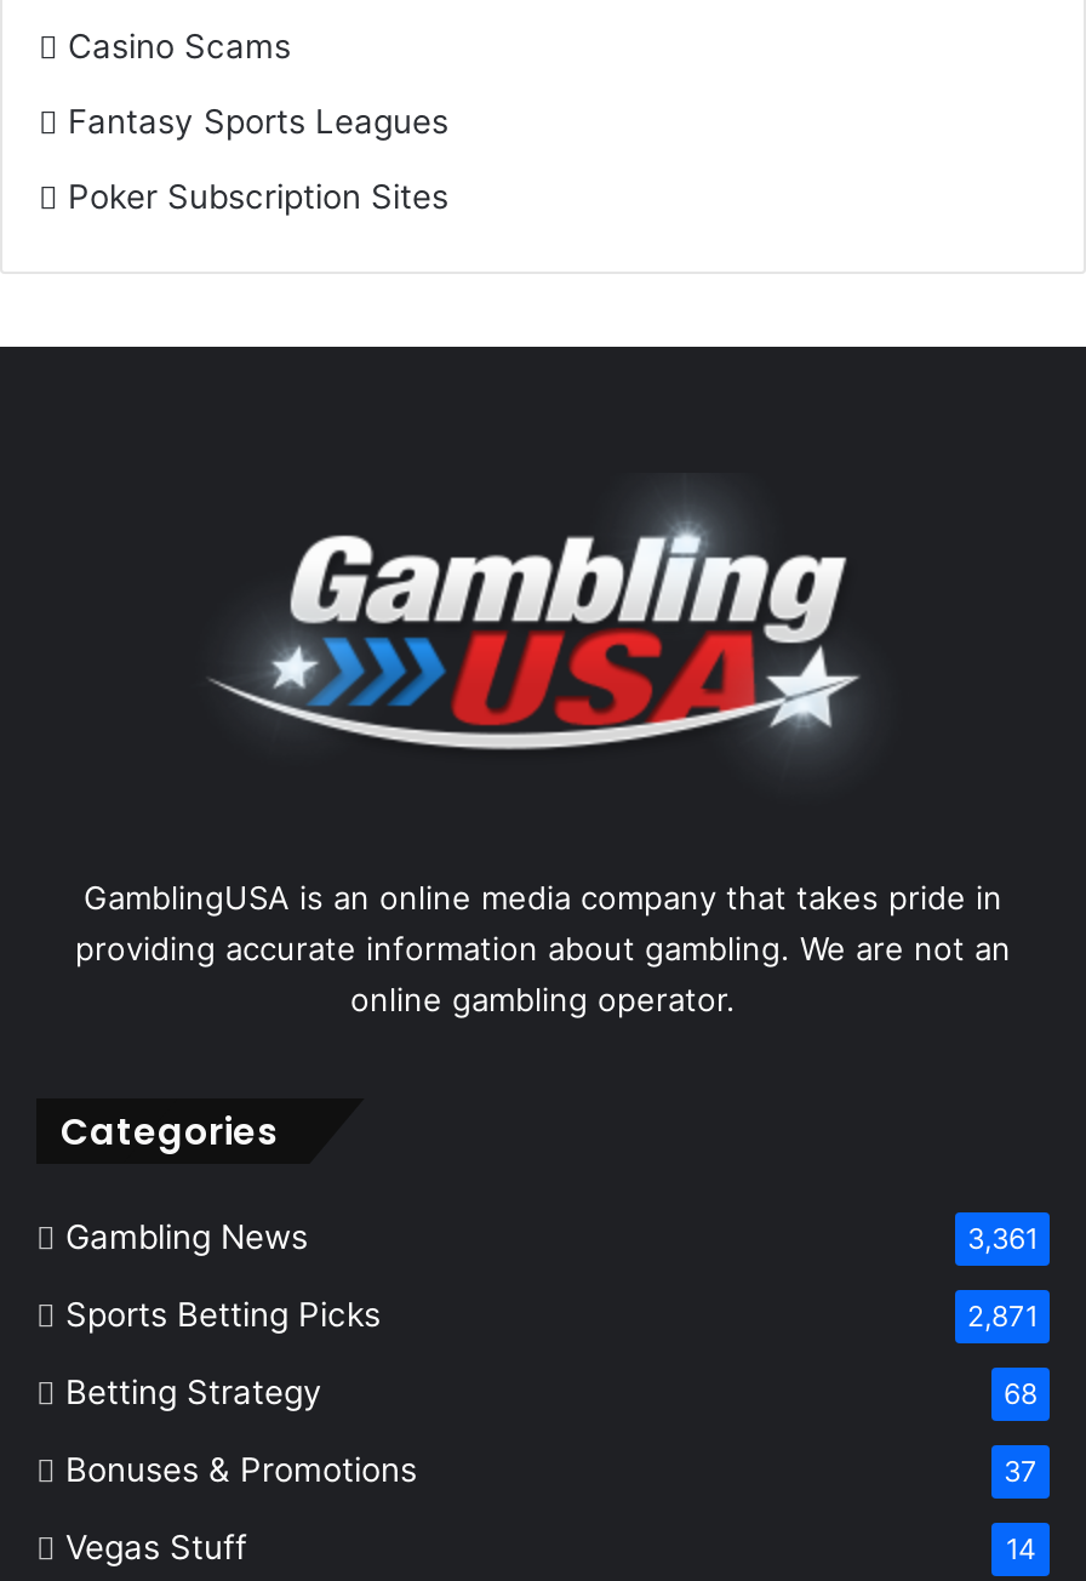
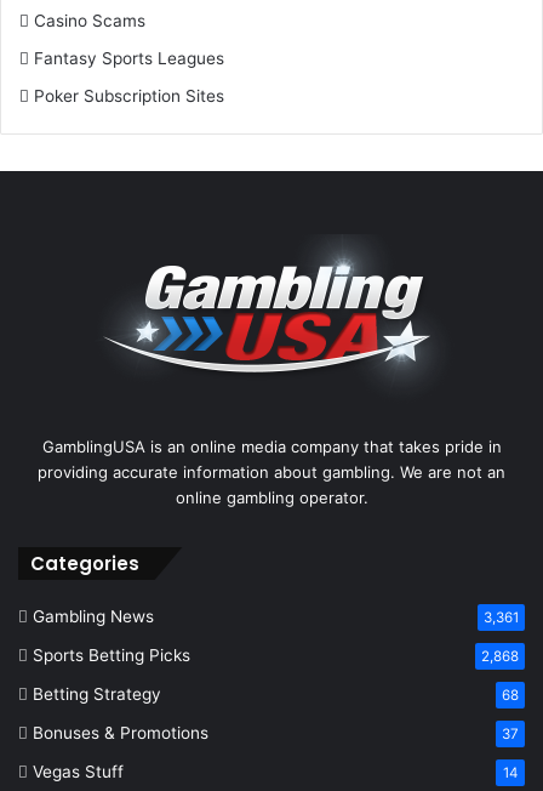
[967,1299,1038,1332] 2,871 -> [481,647,519,664] 2,868

